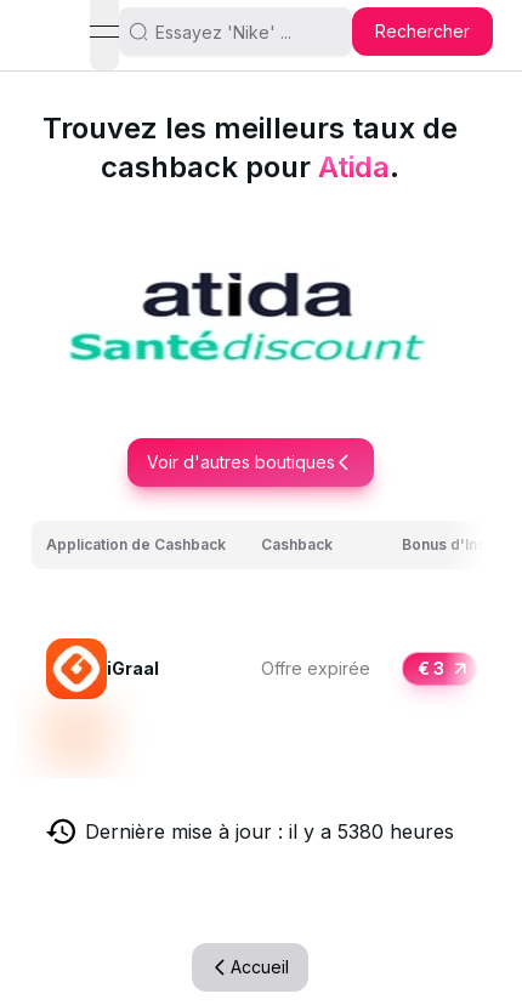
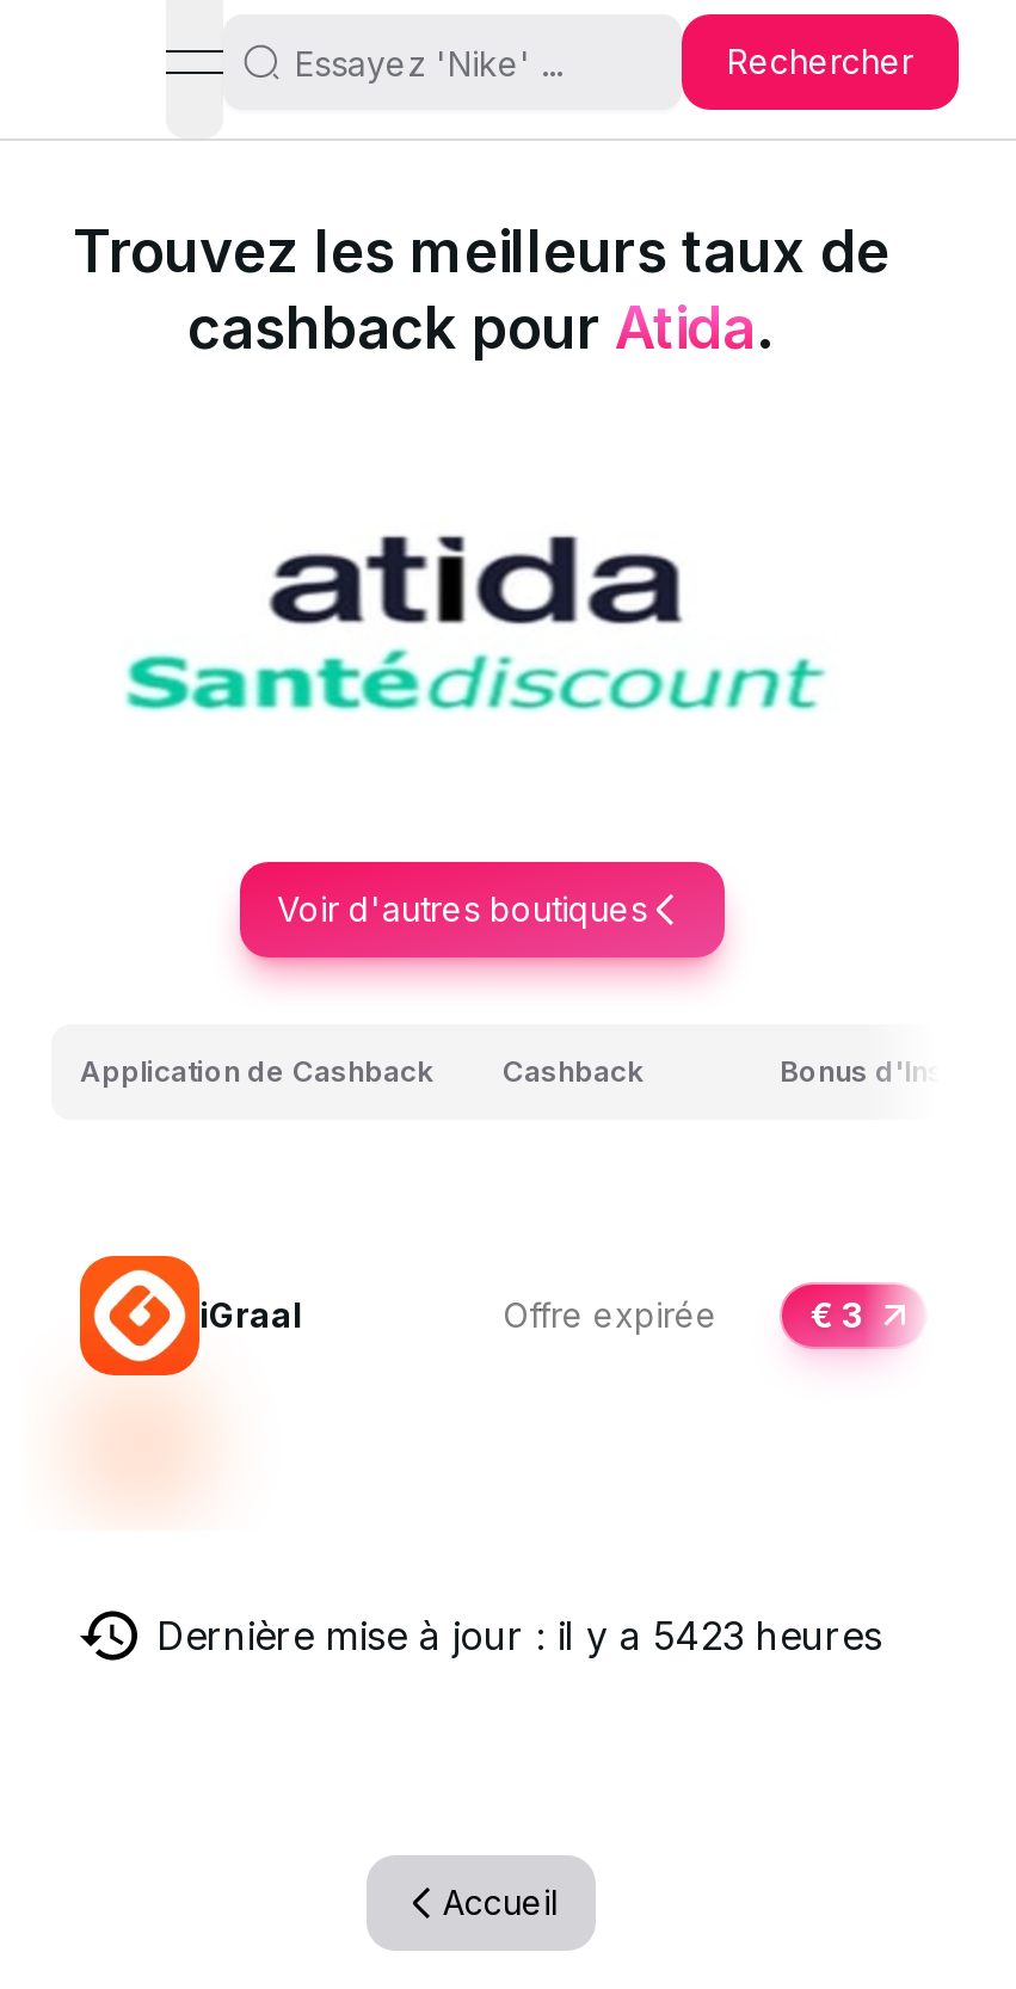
[85,819,454,844] Dernière mise à jour : il y a 5380 heures -> [156,1612,882,1659] Dernière mise à jour : il y a 5423 heures

